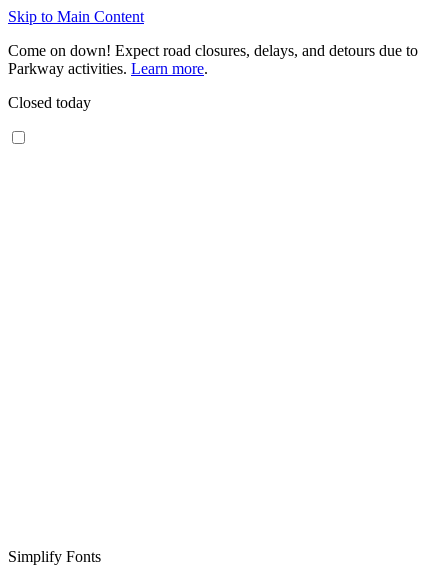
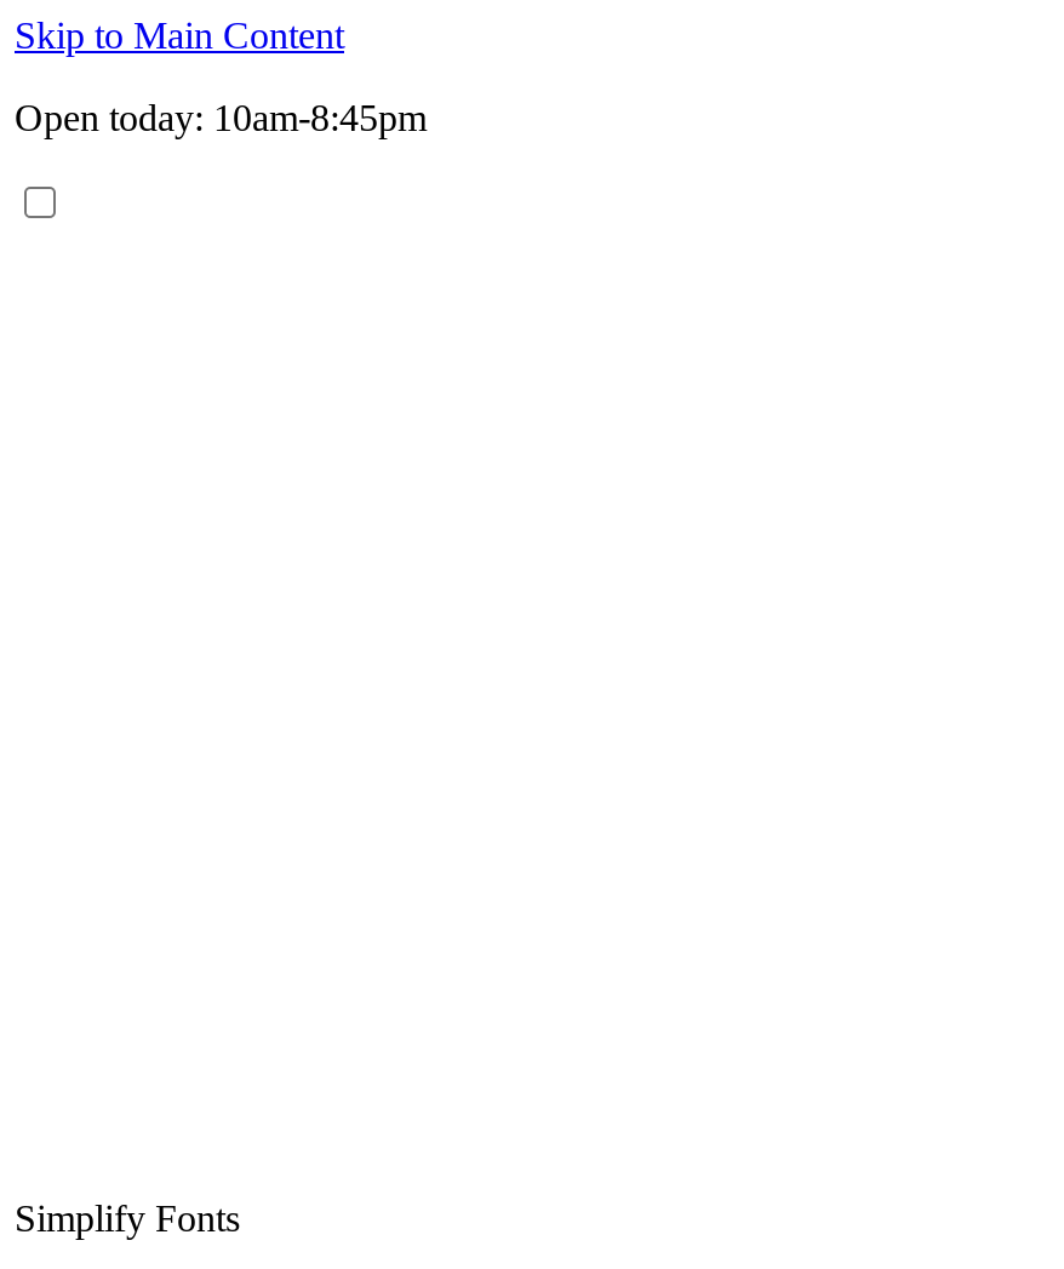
[8,42,418,111] Come on down! Expect road closures, delays, and detours due to | Parkway activities. Learn more. | Closed today -> [15,97,427,138] Open today: 10am-8:45pm

